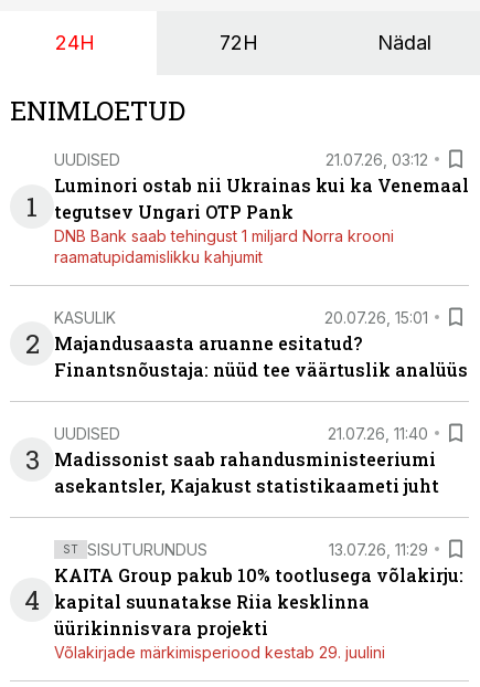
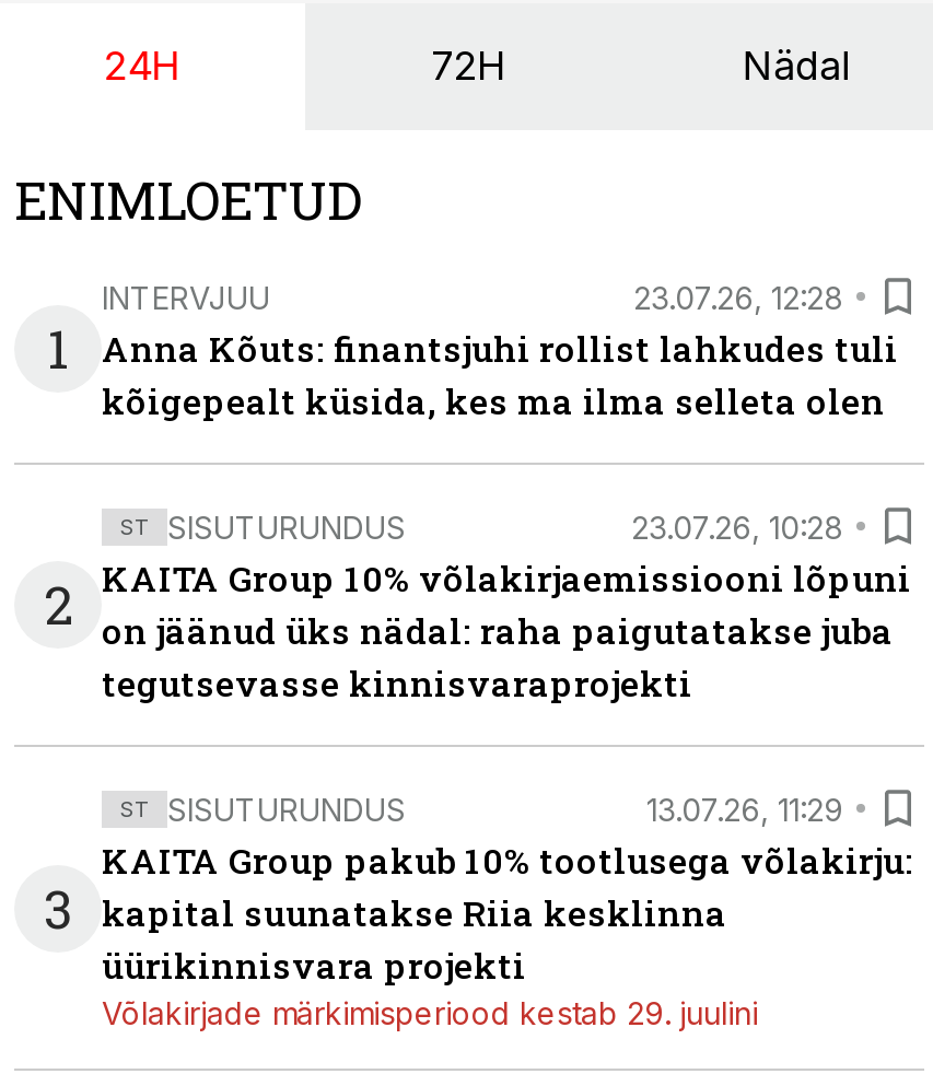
[54,150,469,266] UUDISED | 21.07.26, 03:12 | Luminori ostab nii Ukrainas kui ka Venemaal | tegutsev Ungari OTP Pank | DNB Bank saab tehingust 1 miljard Norra krooni | raamatupidamislikku kahjumit -> [102,278,898,423] INTERVJUU | 23.07.26, 12:28 | Anna Kõuts: finantsjuhi rollist lahkudes tuli | kõigepealt küsida, kes ma ilma selleta olen
[54,308,468,381] KASULIK | 20.07.26, 15:01 | Majandusaasta aruanne esitatud? | Finantsnõustaja: nüüd tee väärtuslik analüüs -> [102,507,911,705] ST | SISUTURUNDUS | 23.07.26, 10:28 | KAITA Group 10% võlakirjaemissiooni lõpuni | on jäänud üks nädal: raha paigutatakse juba | tegutsevasse kinnisvaraprojekti
[24,424,439,617] UUDISED | 21.07.26, 11:40 | Madissonist saab rahandusministeeriumi | asekantsler, Kajakust statistikaameti juht | 4 -> none

